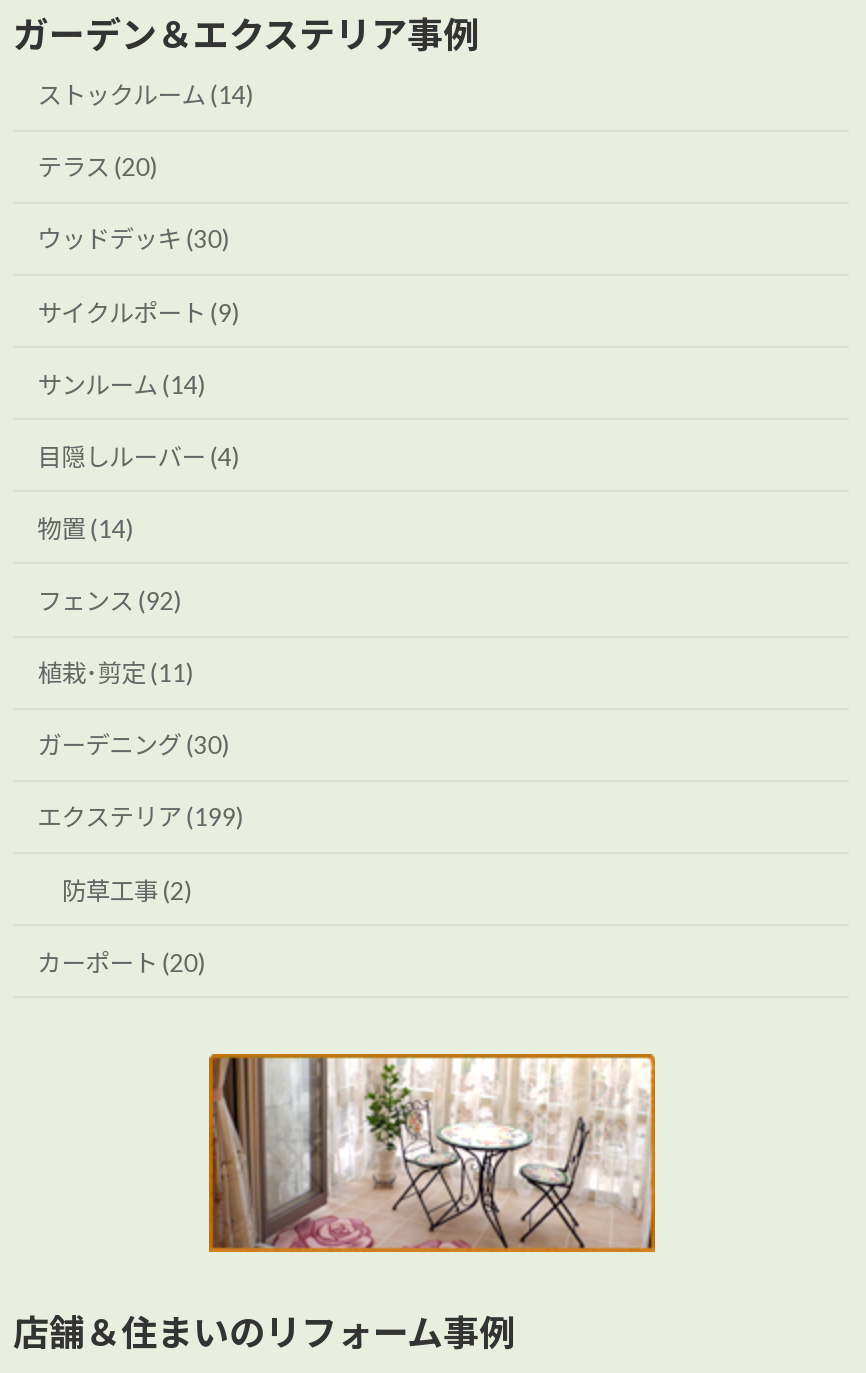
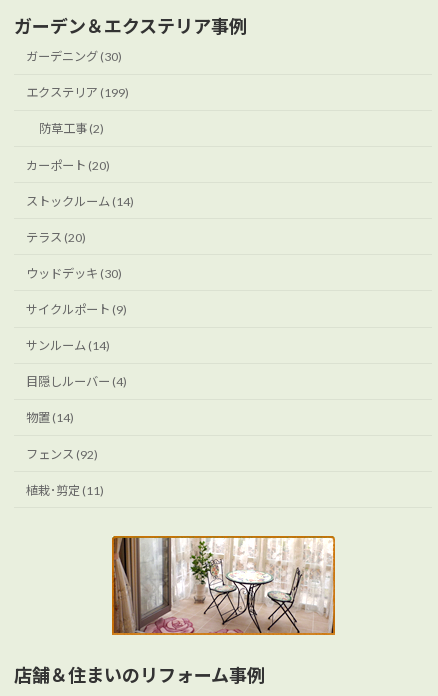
moved [37,80,253,688] -> [26,194,134,498]: ストックルーム (14) | テラス (20) | ウッドデッキ (30) | ... | フェンス (92) | 植栽･剪定 (11)
moved [37,730,243,977] -> [26,49,129,172]: ガーデニング (30) | エクステリア (199) | 防草工事 (2) | カーポート (20)

